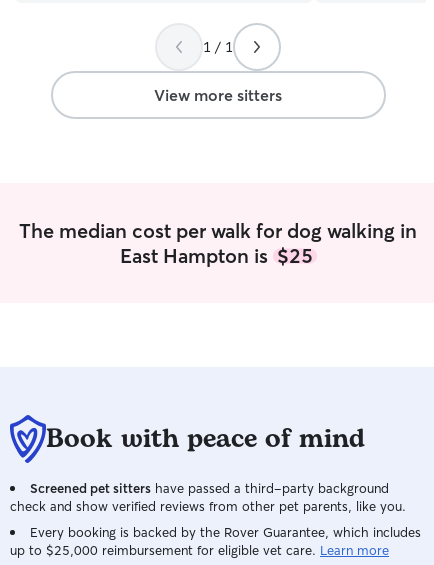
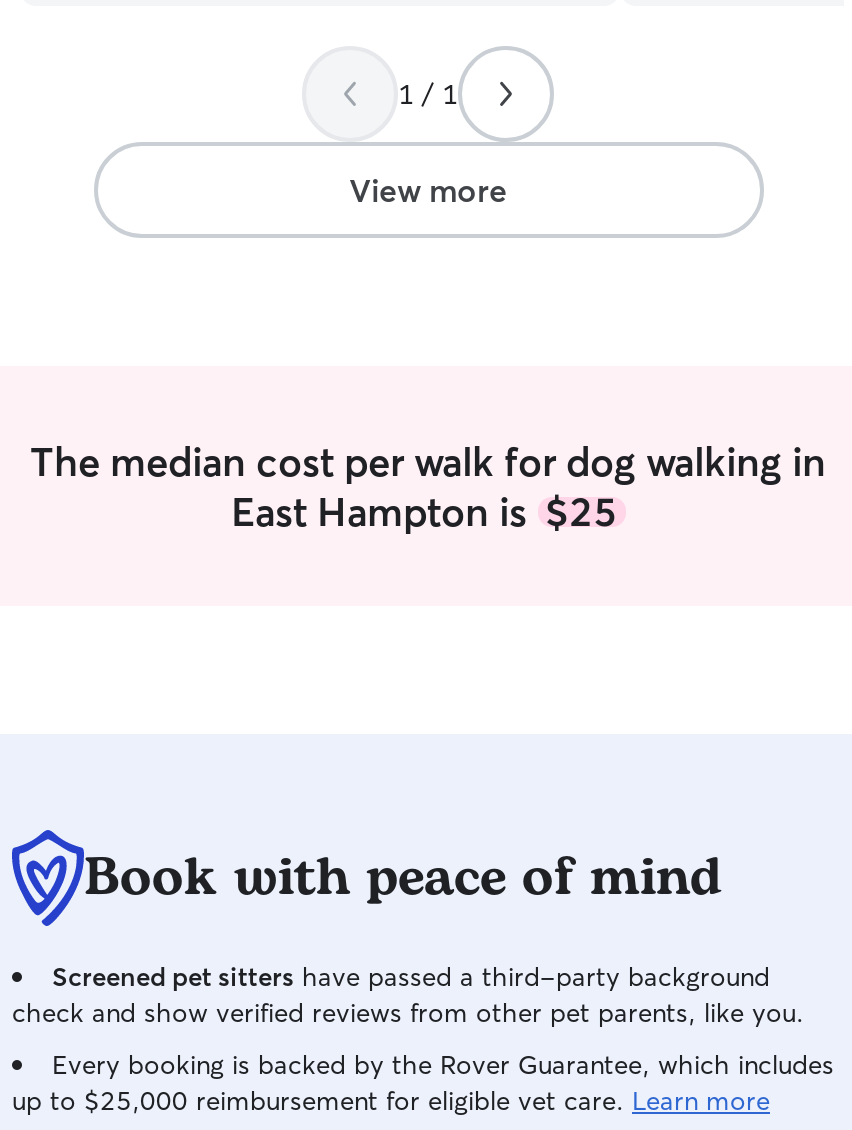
[154,85,282,105] View more sitters -> [349,170,507,210] View more

